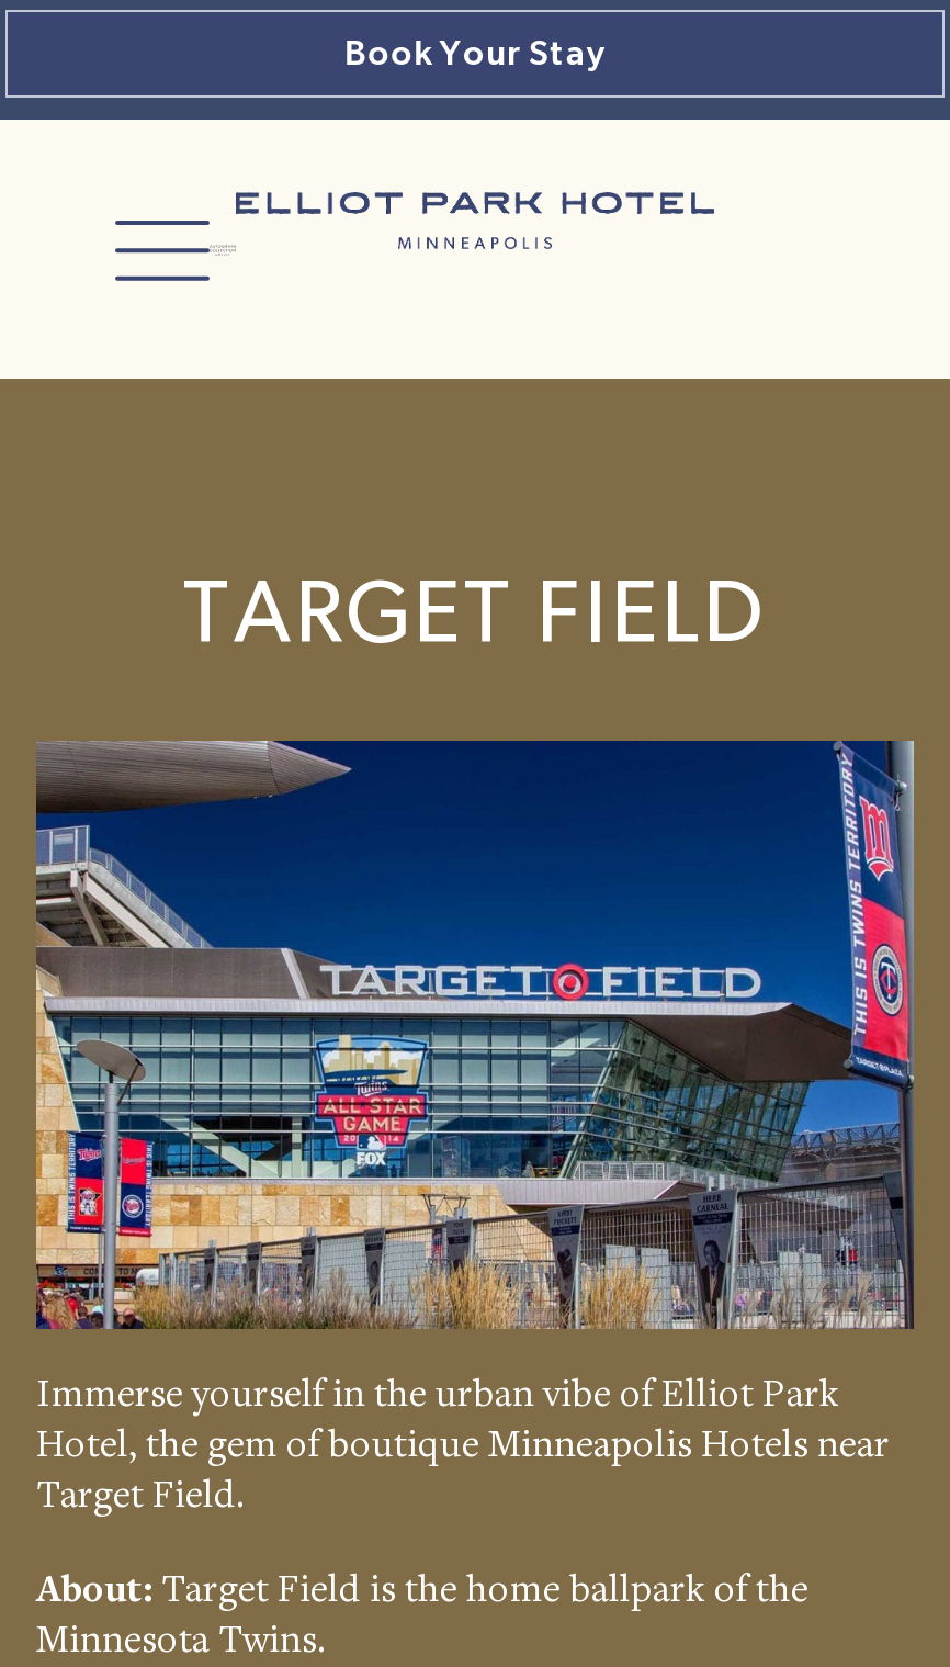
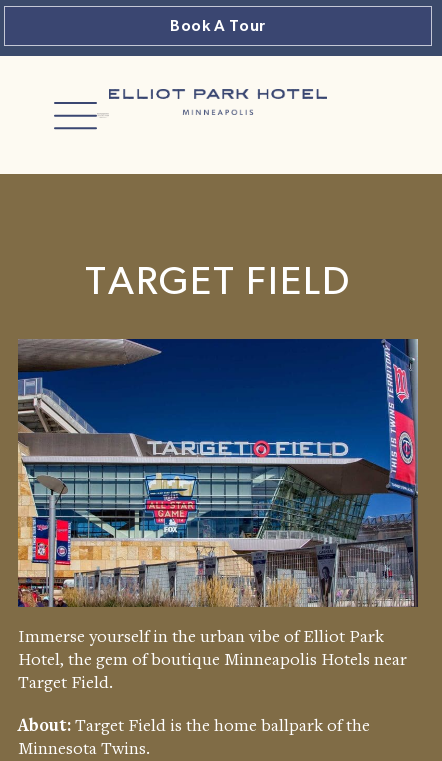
[345,35,605,70] Book Your Stay -> [170,17,266,33] Book A Tour

